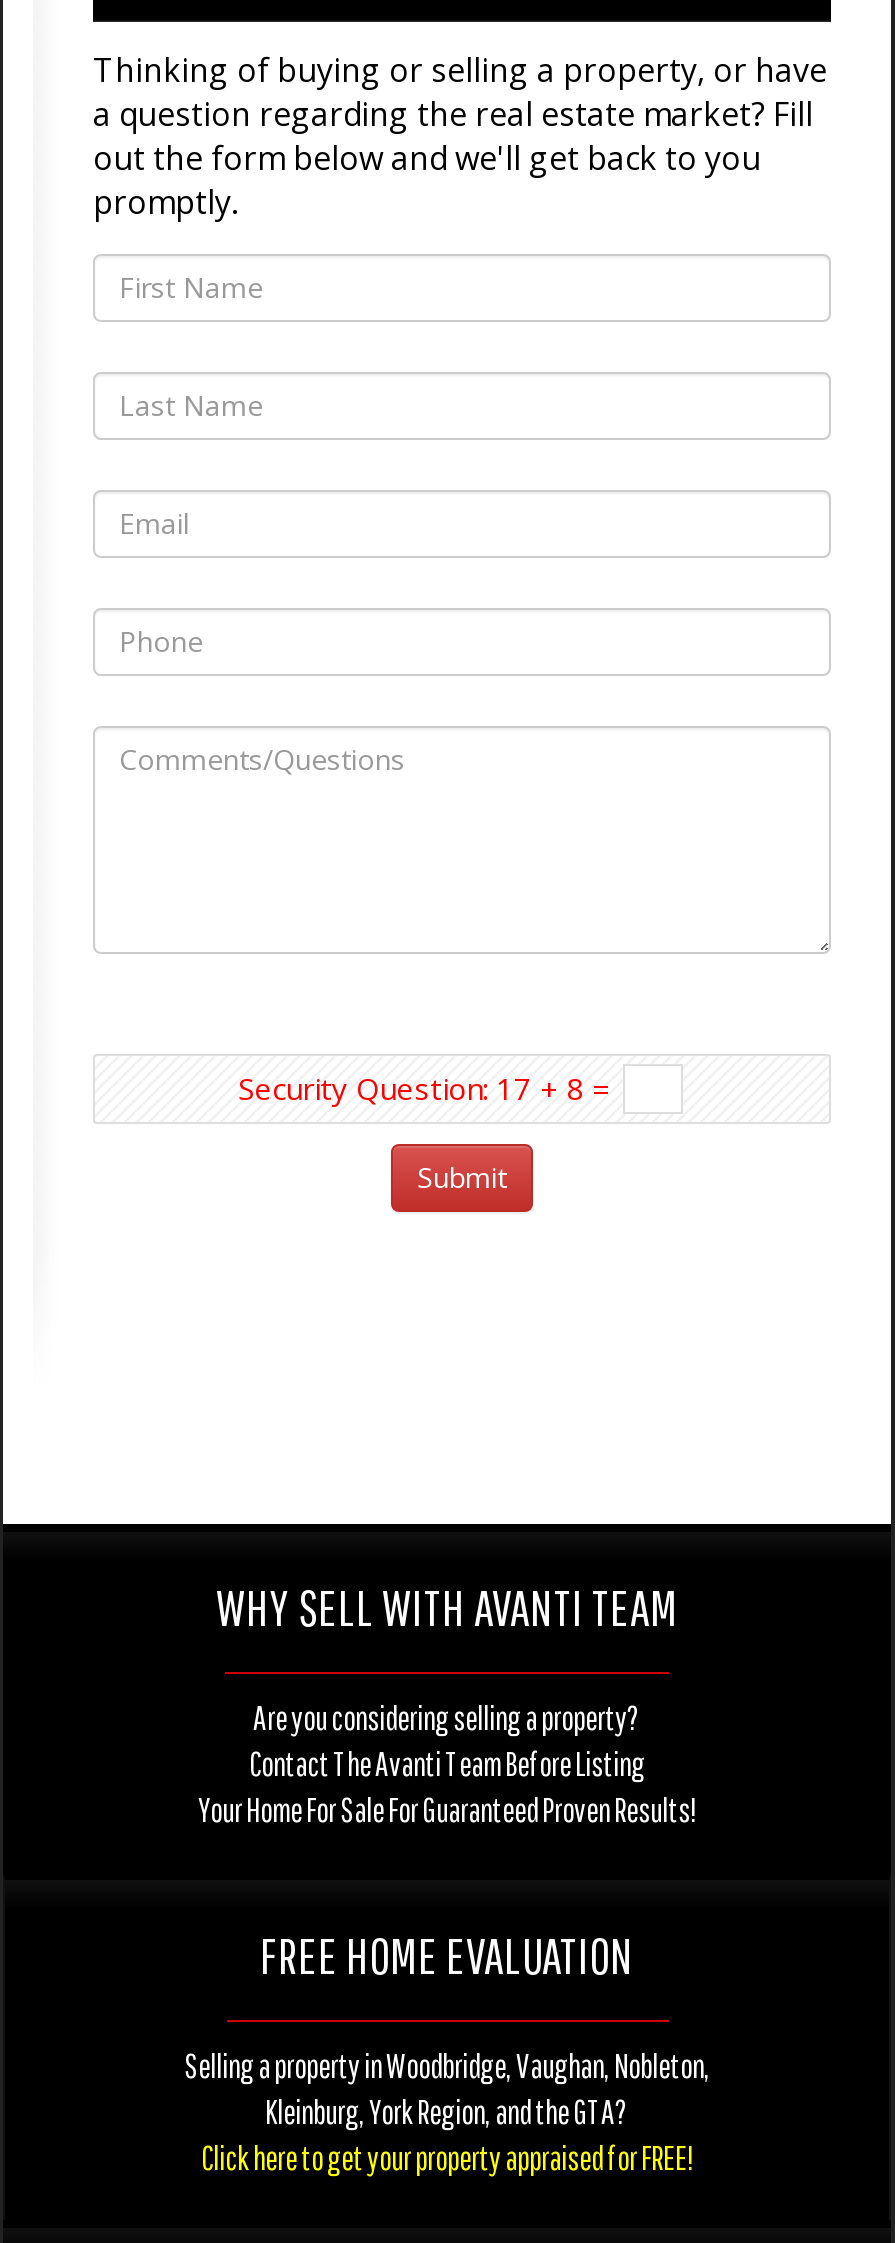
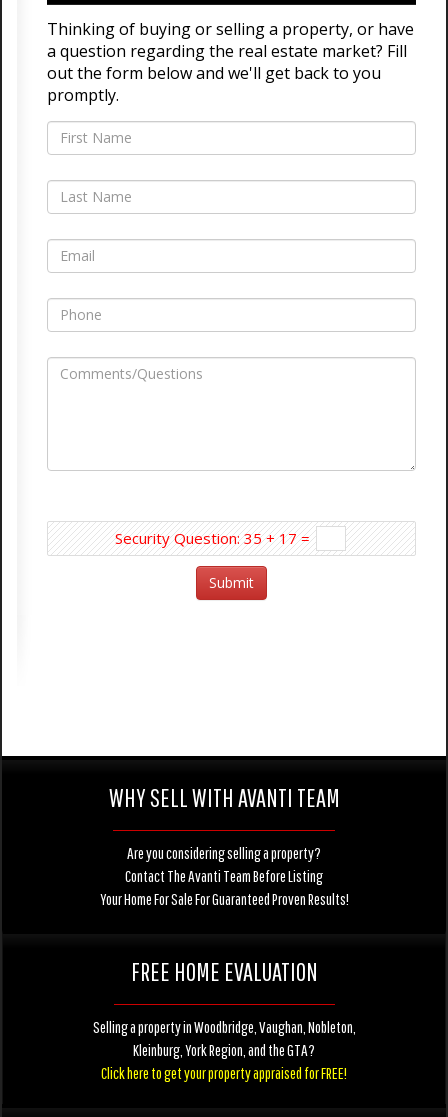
[238,1068,618,1108] Security Question: 17 + 8 = -> [115,528,314,548] Security Question: 35 + 17 =

